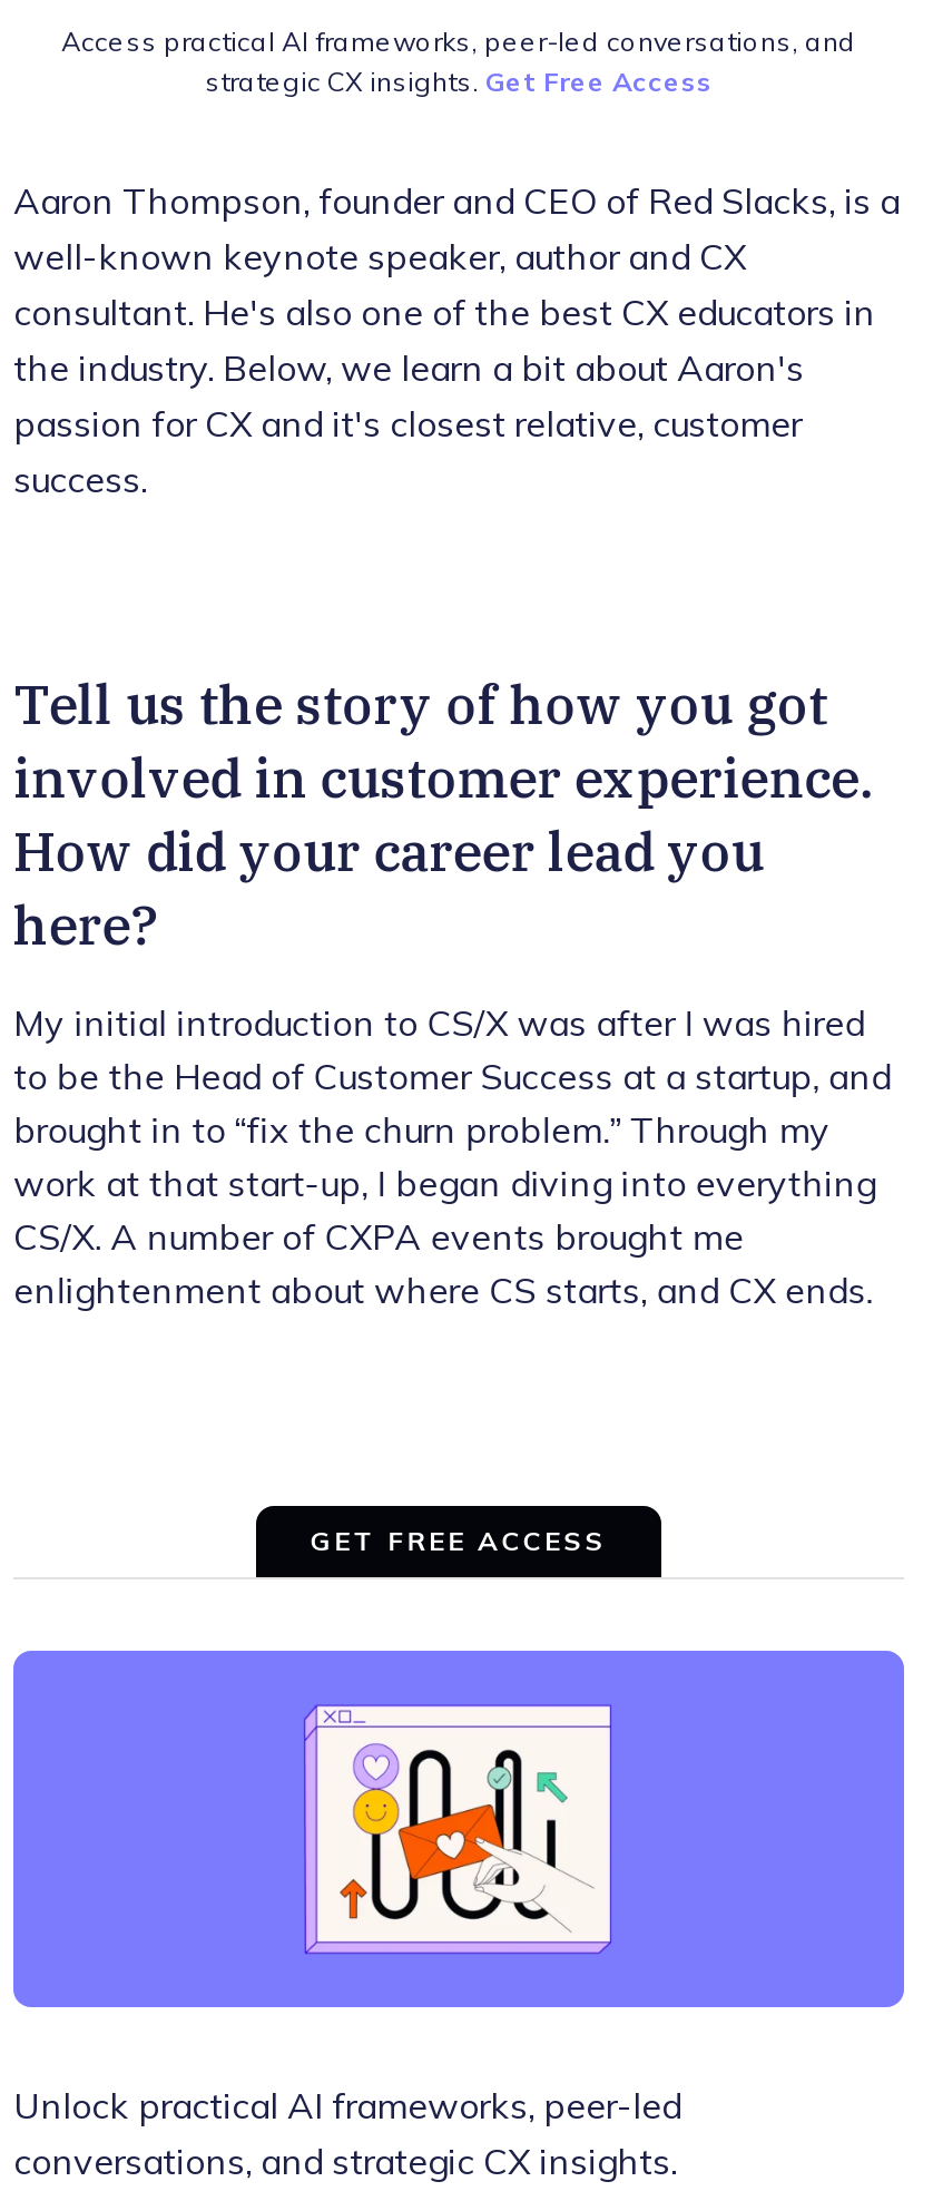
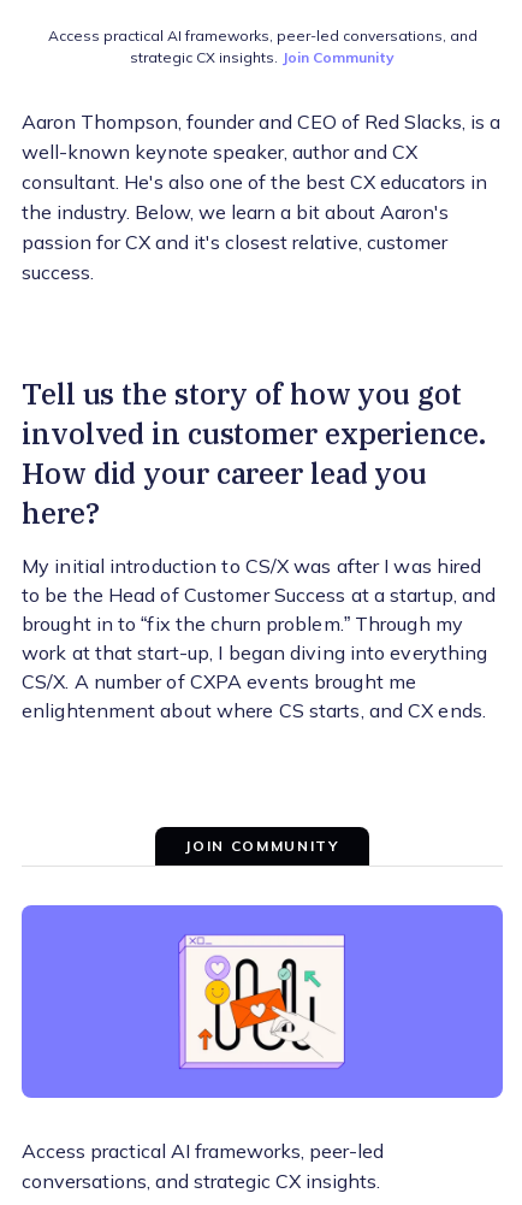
[205,67,713,98] strategic CX insights. Get Free Access -> [130,49,395,66] strategic CX insights. Join Community
[310,1526,607,1557] GET FREE ACCESS -> [184,838,340,855] JOIN COMMUNITY
[13,2087,681,2125] Unlock practical AI frameworks, peer-led -> [22,1141,384,1162] Access practical AI frameworks, peer-led

